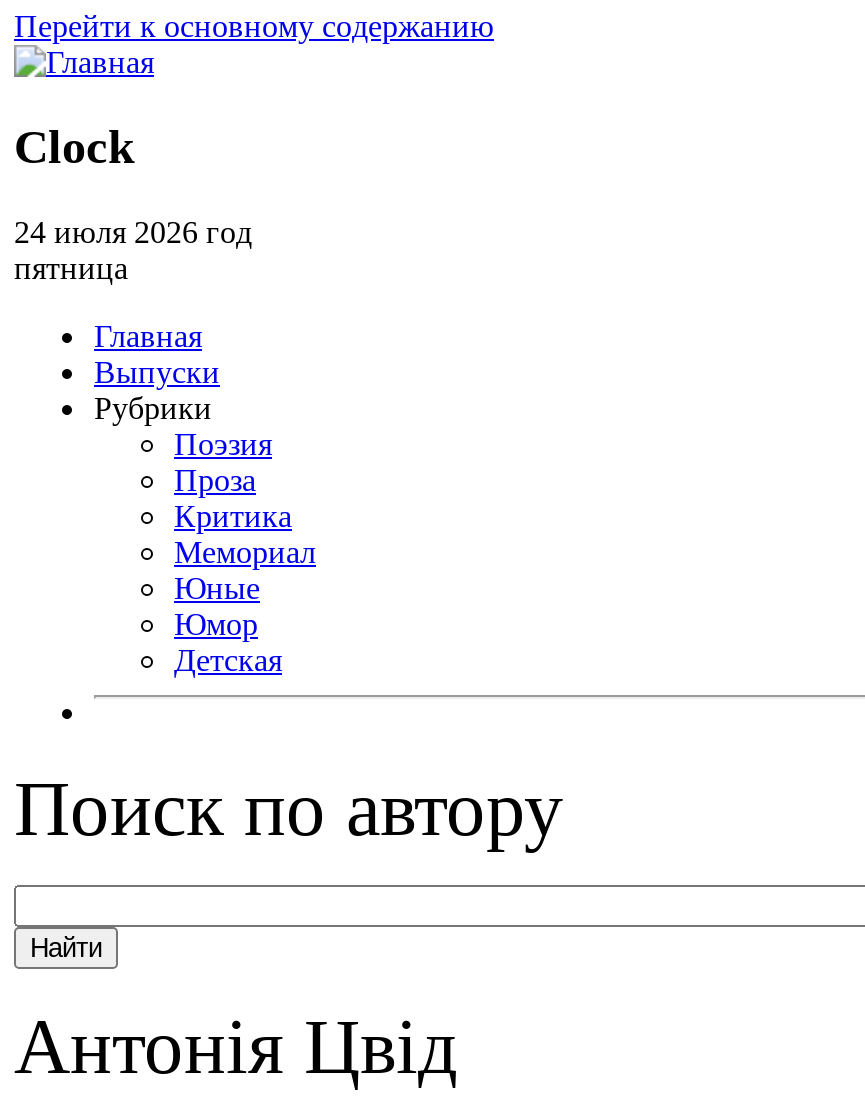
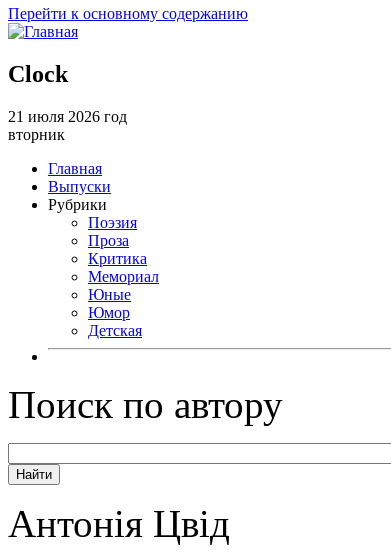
[14,215,252,285] 24 июля 2026 год | пятница -> [8,108,127,143] 21 июля 2026 год | вторник

